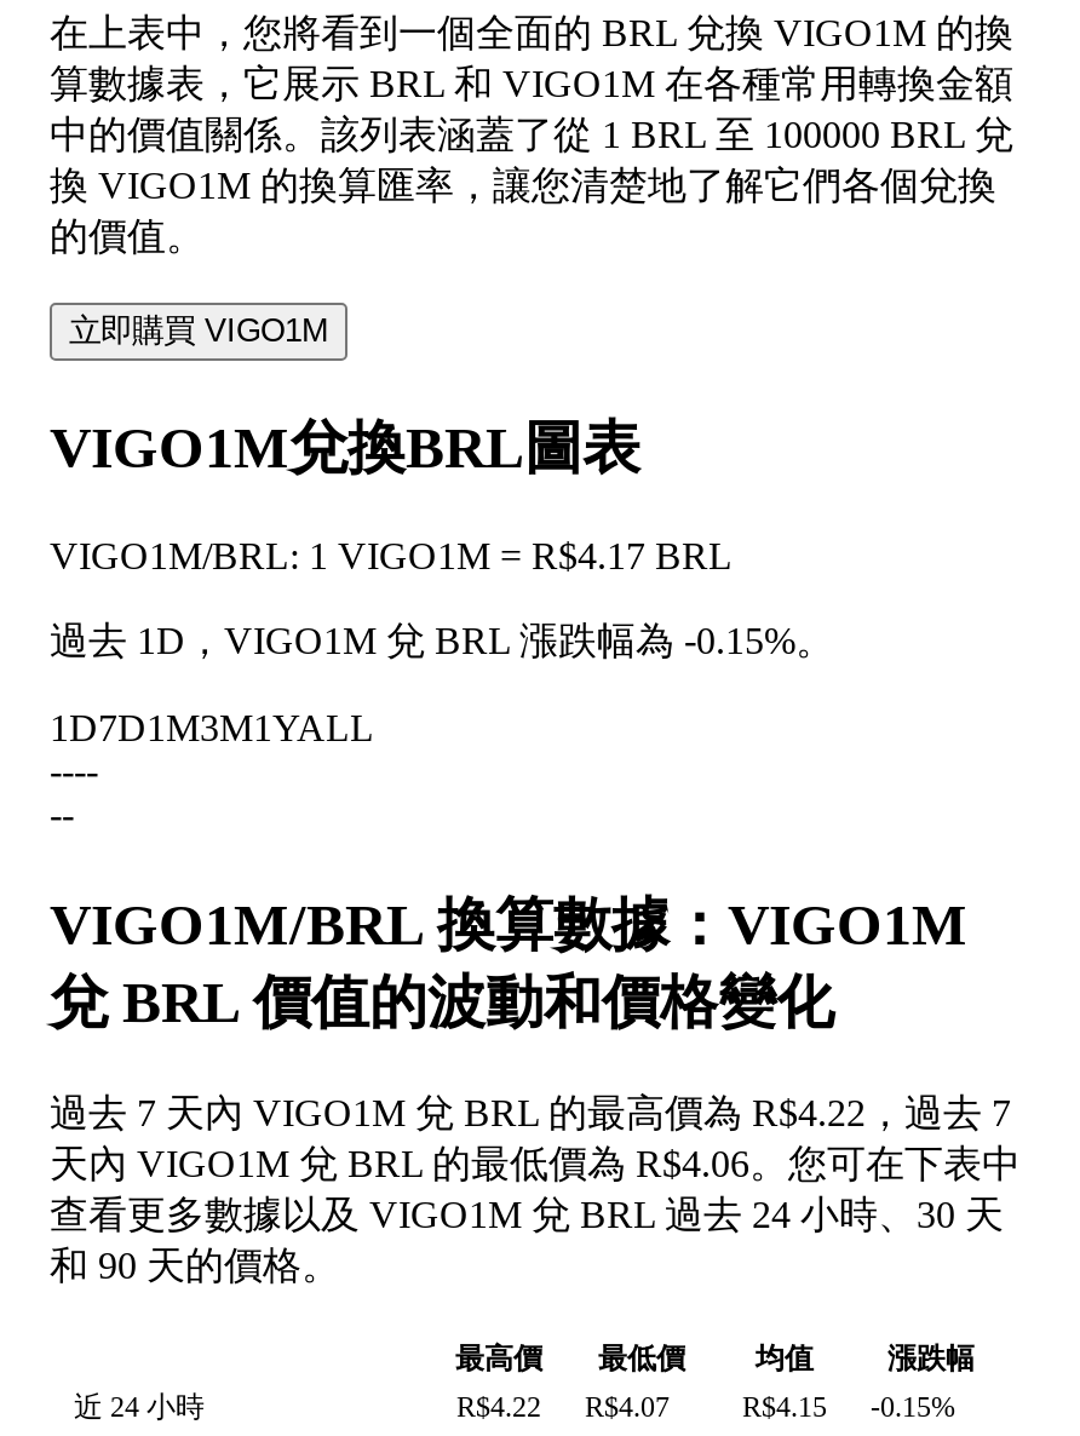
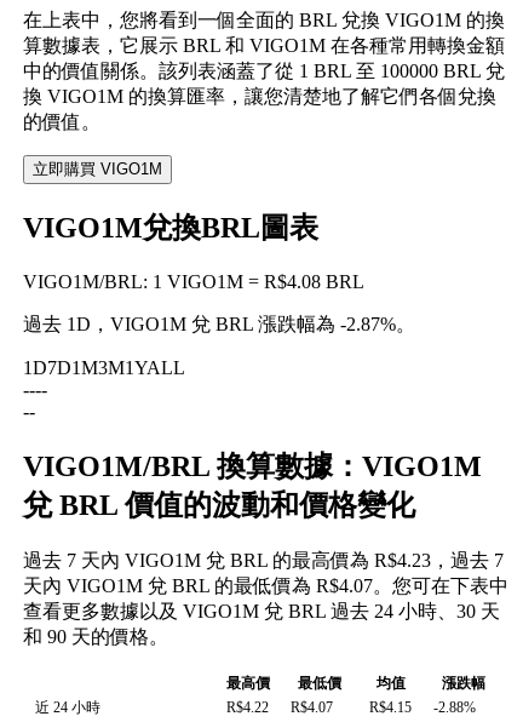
[50,536,733,577] VIGO1M/BRL: 1 VIGO1M = R$4.17 BRL -> [23,272,364,292] VIGO1M/BRL: 1 VIGO1M = R$4.08 BRL
[50,621,834,662] 過去 1D，VIGO1M 兌 BRL 漲跌幅為-0.15%。 -> [23,314,415,335] 過去 1D，VIGO1M 兌 BRL 漲跌幅為-2.87%。
[50,1092,1011,1134] 過去 7 天內 VIGO1M 兌 BRL 的最高價為 R$4.22，過去 7 -> [23,550,504,571] 過去 7 天內 VIGO1M 兌 BRL 的最高價為 R$4.23，過去 7
[50,1143,1021,1184] 天內 VIGO1M 兌 BRL 的最低價為 R$4.06。您可在下表中 -> [23,576,508,596] 天內 VIGO1M 兌 BRL 的最低價為 R$4.07。您可在下表中
[742,1390,955,1424] R$4.15 -0.15% -> [369,699,476,716] R$4.15 -2.88%

